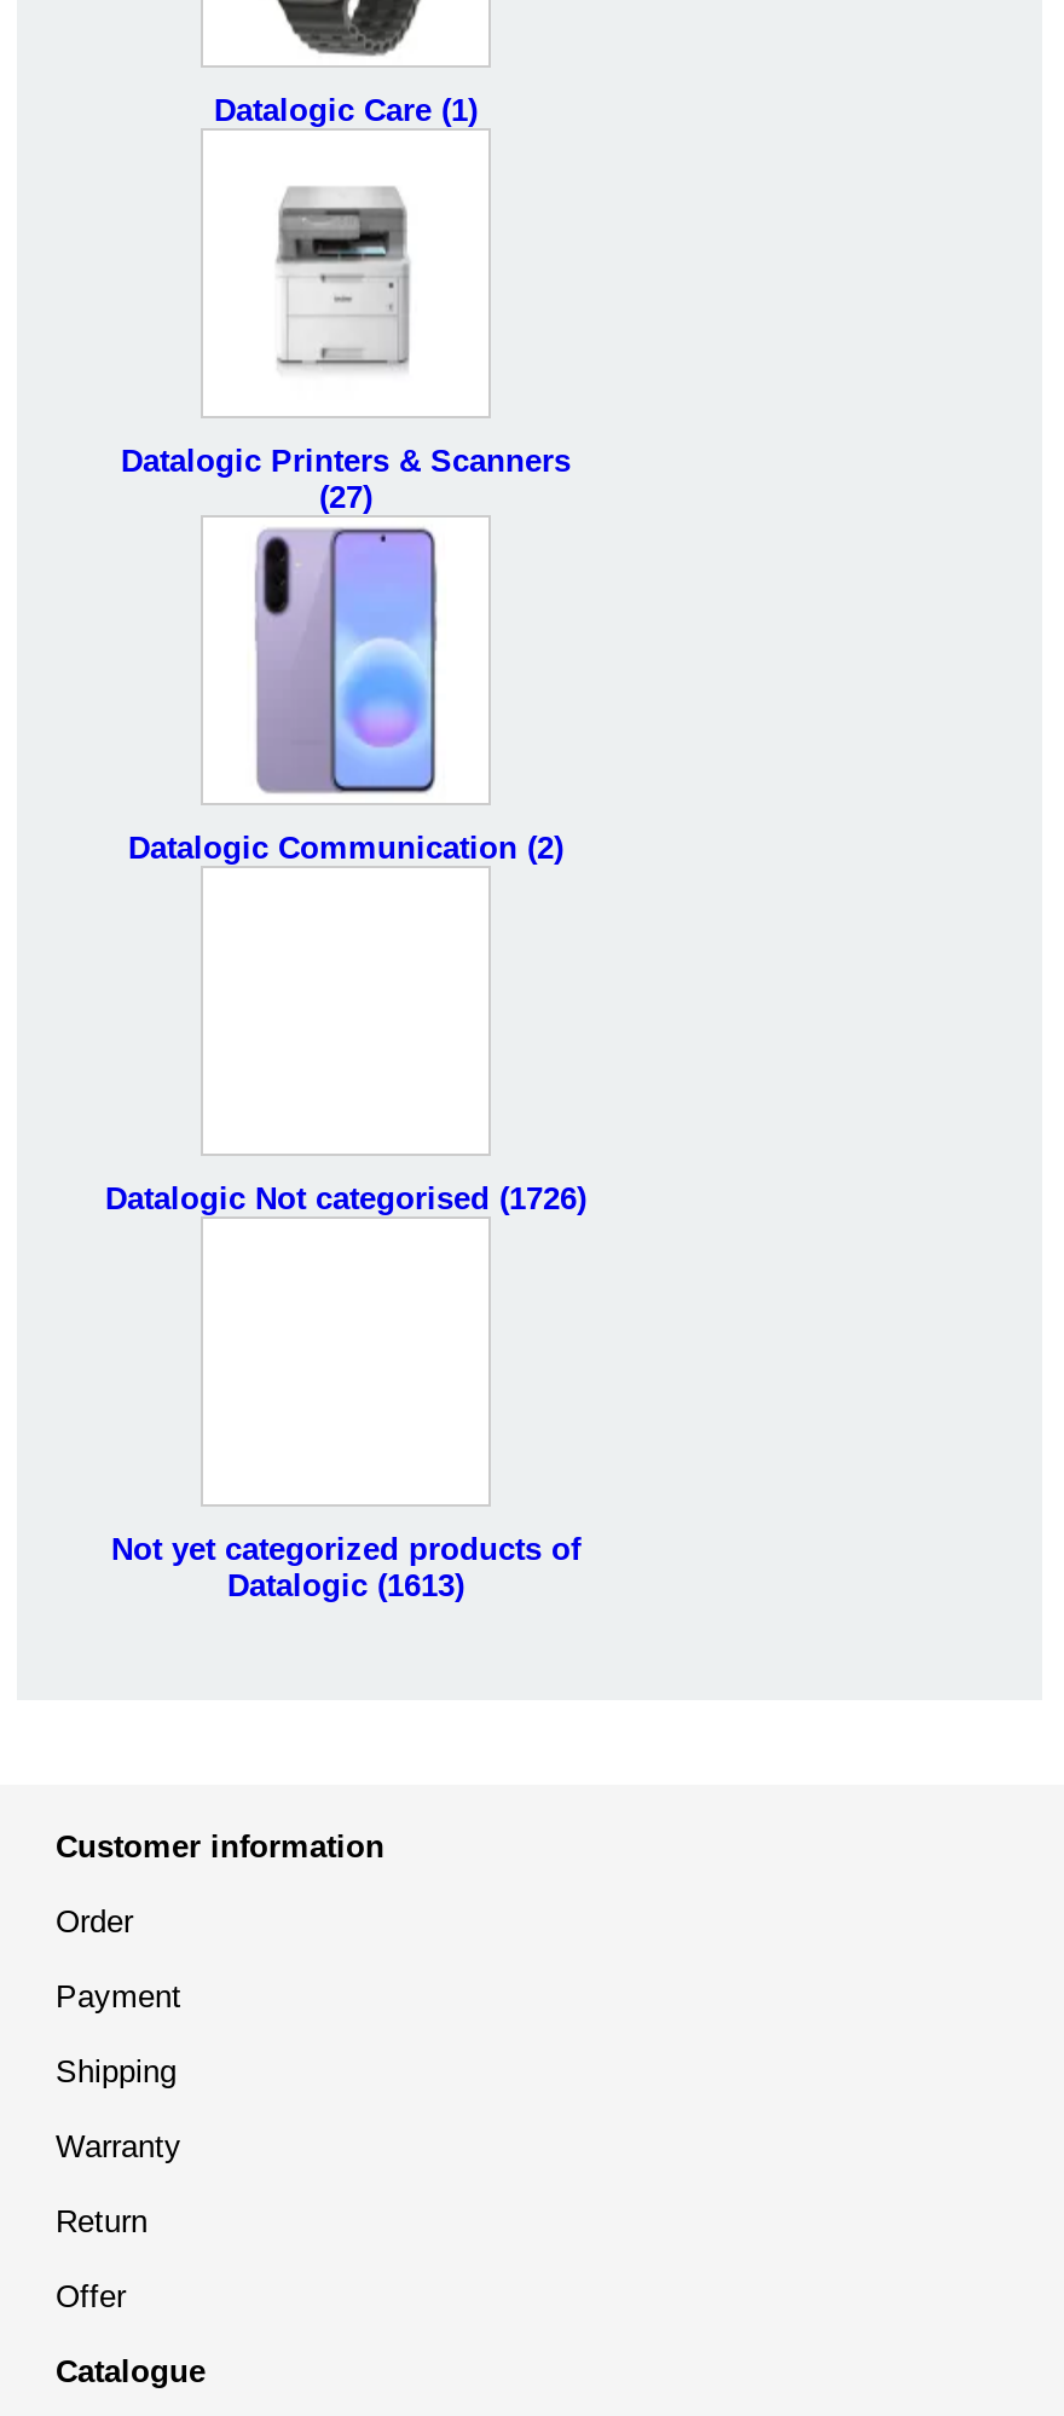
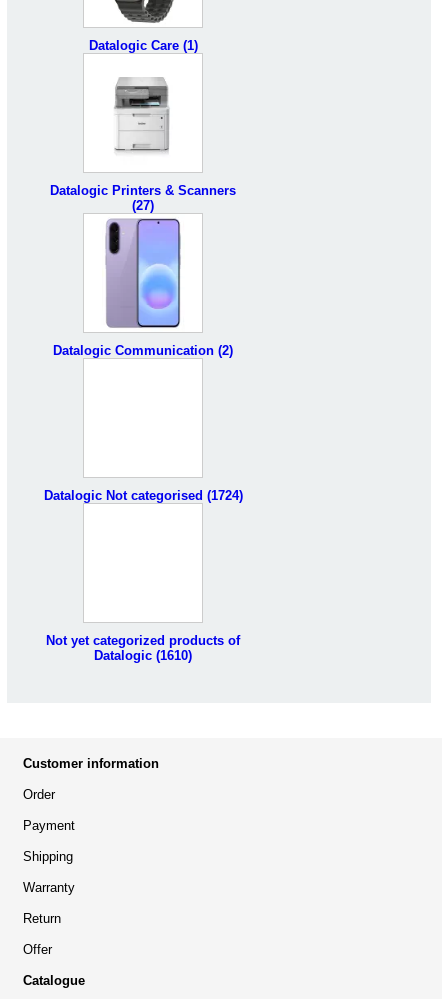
[105,1180,586,1216] Datalogic Not categorised (1726) -> [43,488,242,503] Datalogic Not categorised (1724)
[227,1567,464,1603] Datalogic (1613) -> [94,648,192,663] Datalogic (1610)

